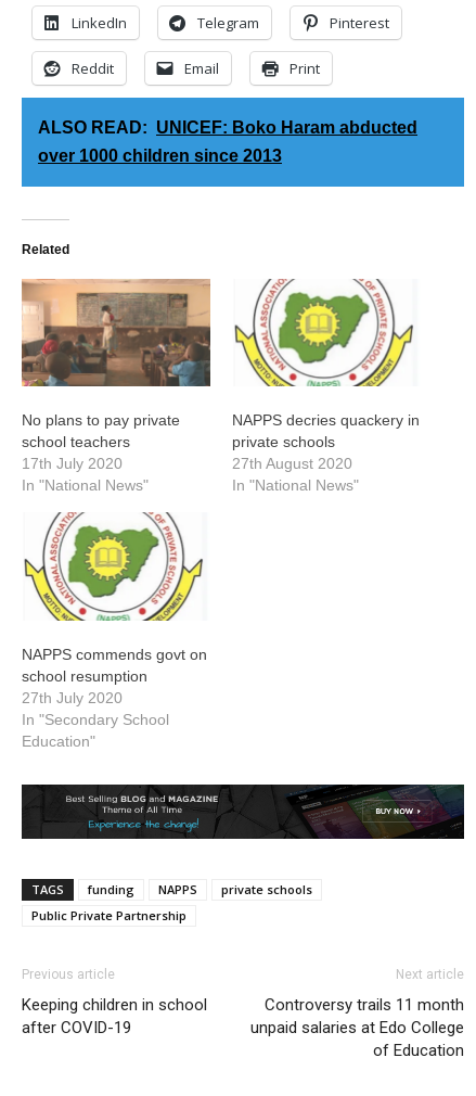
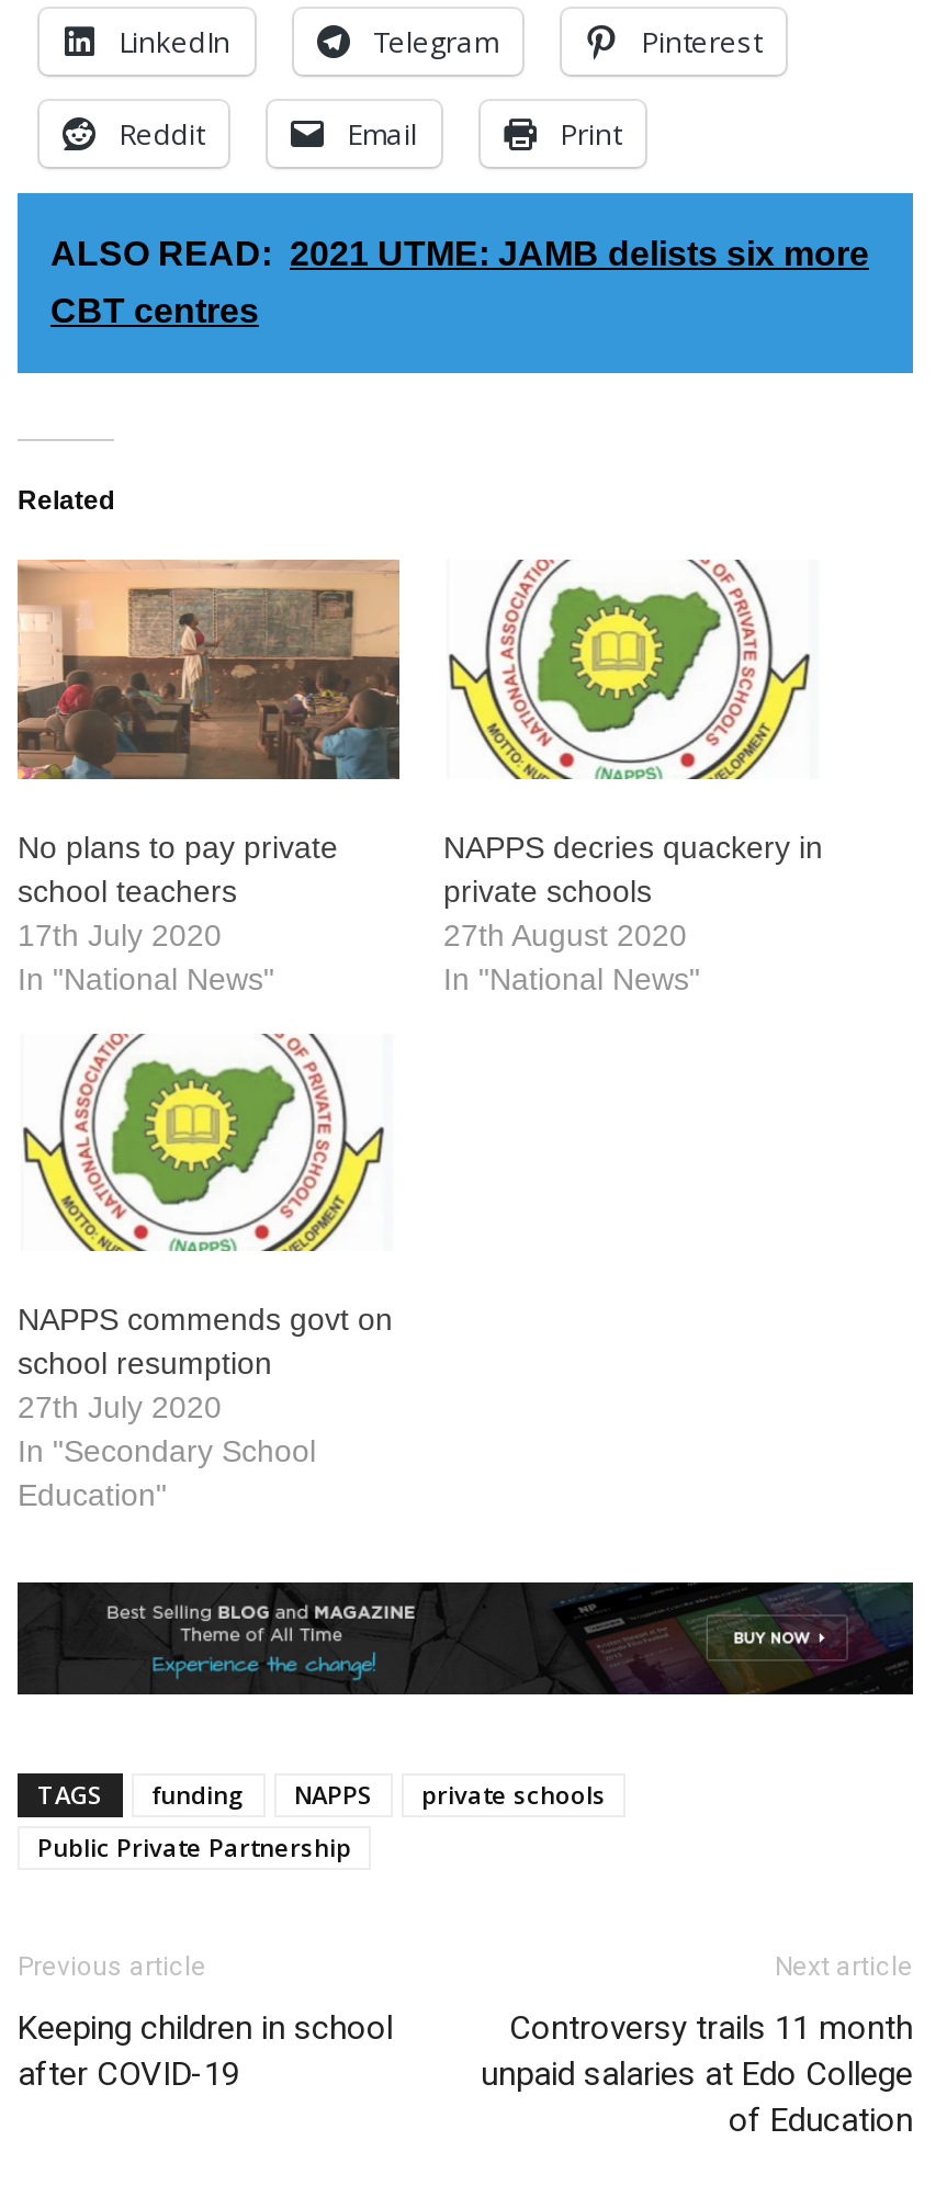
[38,118,417,136] ALSO READ: UNICEF: Boko Haram abducted -> [50,235,869,273] ALSO READ: 2021 UTME: JAMB delists six more
[38,146,282,165] over 1000 children since 2013 -> [50,292,259,330] CBT centres

